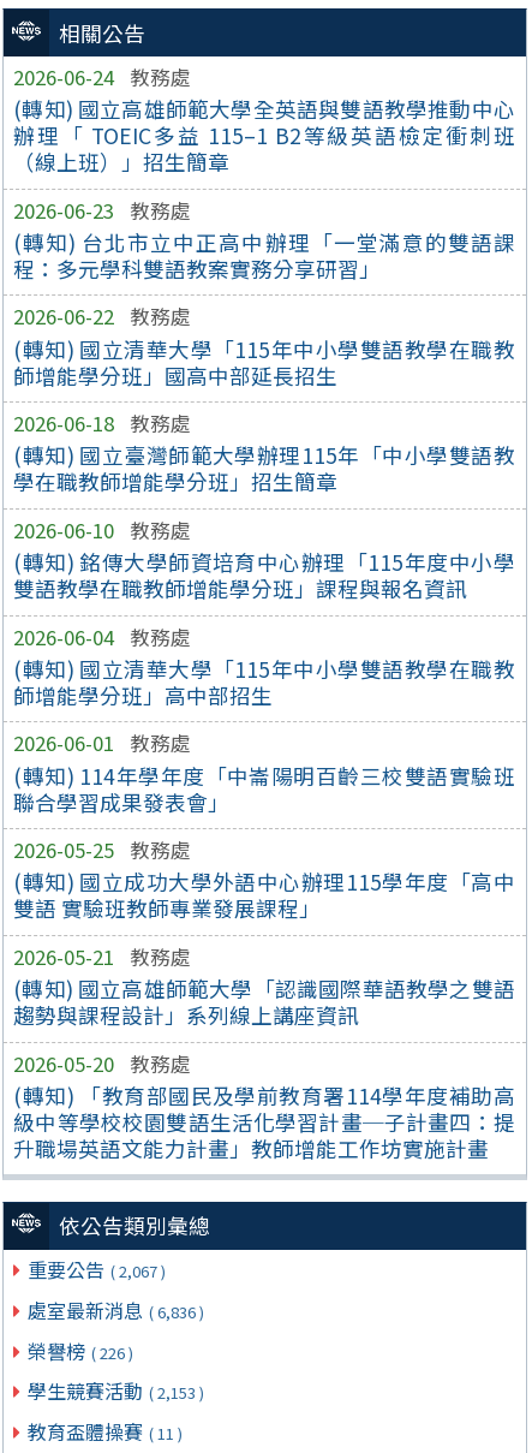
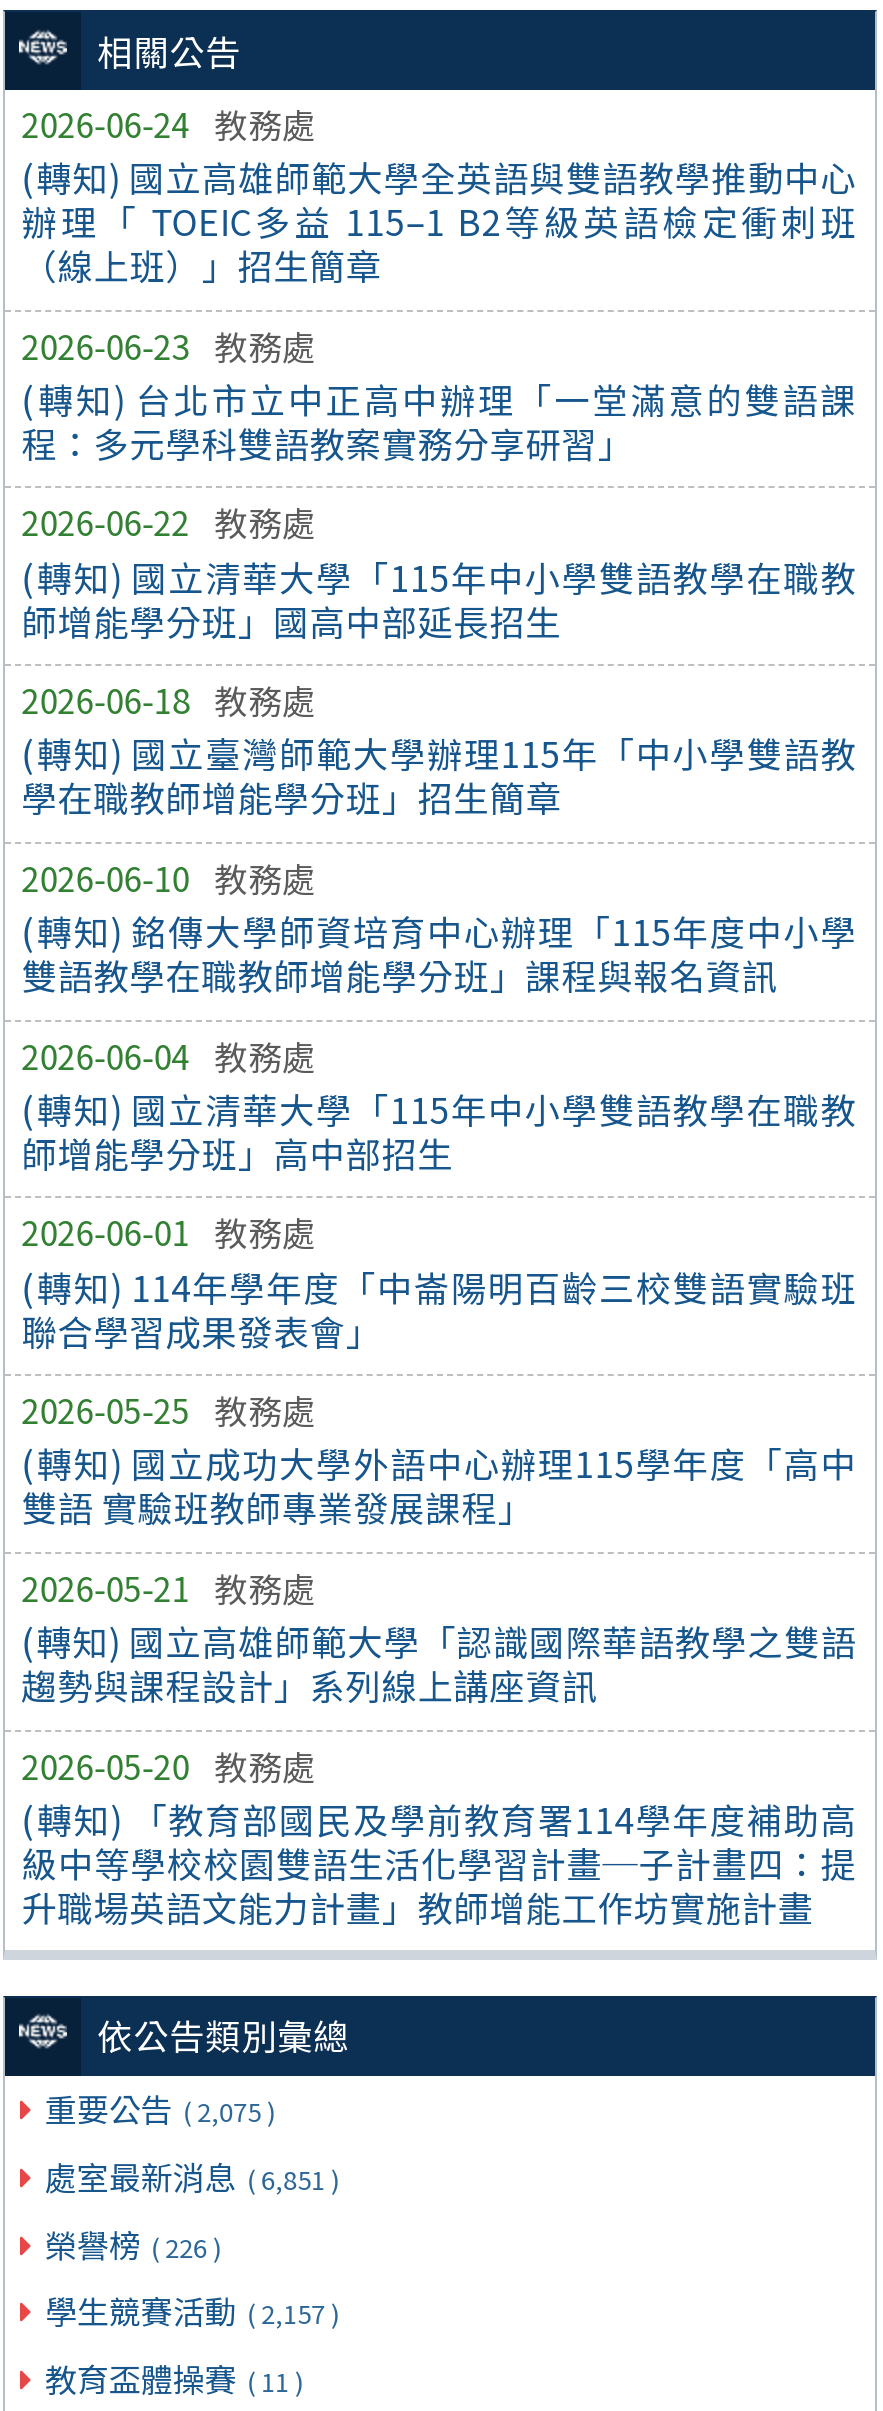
[28,1255,166,1283] 重要公告 ( 2,067 ) -> [45,2084,275,2132] 重要公告 ( 2,075 )
[28,1295,204,1324] 處室最新消息 ( 6,836 ) -> [45,2151,339,2199] 處室最新消息 ( 6,851 )
[28,1376,204,1405] 學生競賽活動 ( 2,153 ) -> [45,2287,339,2335] 學生競賽活動 ( 2,157 )

